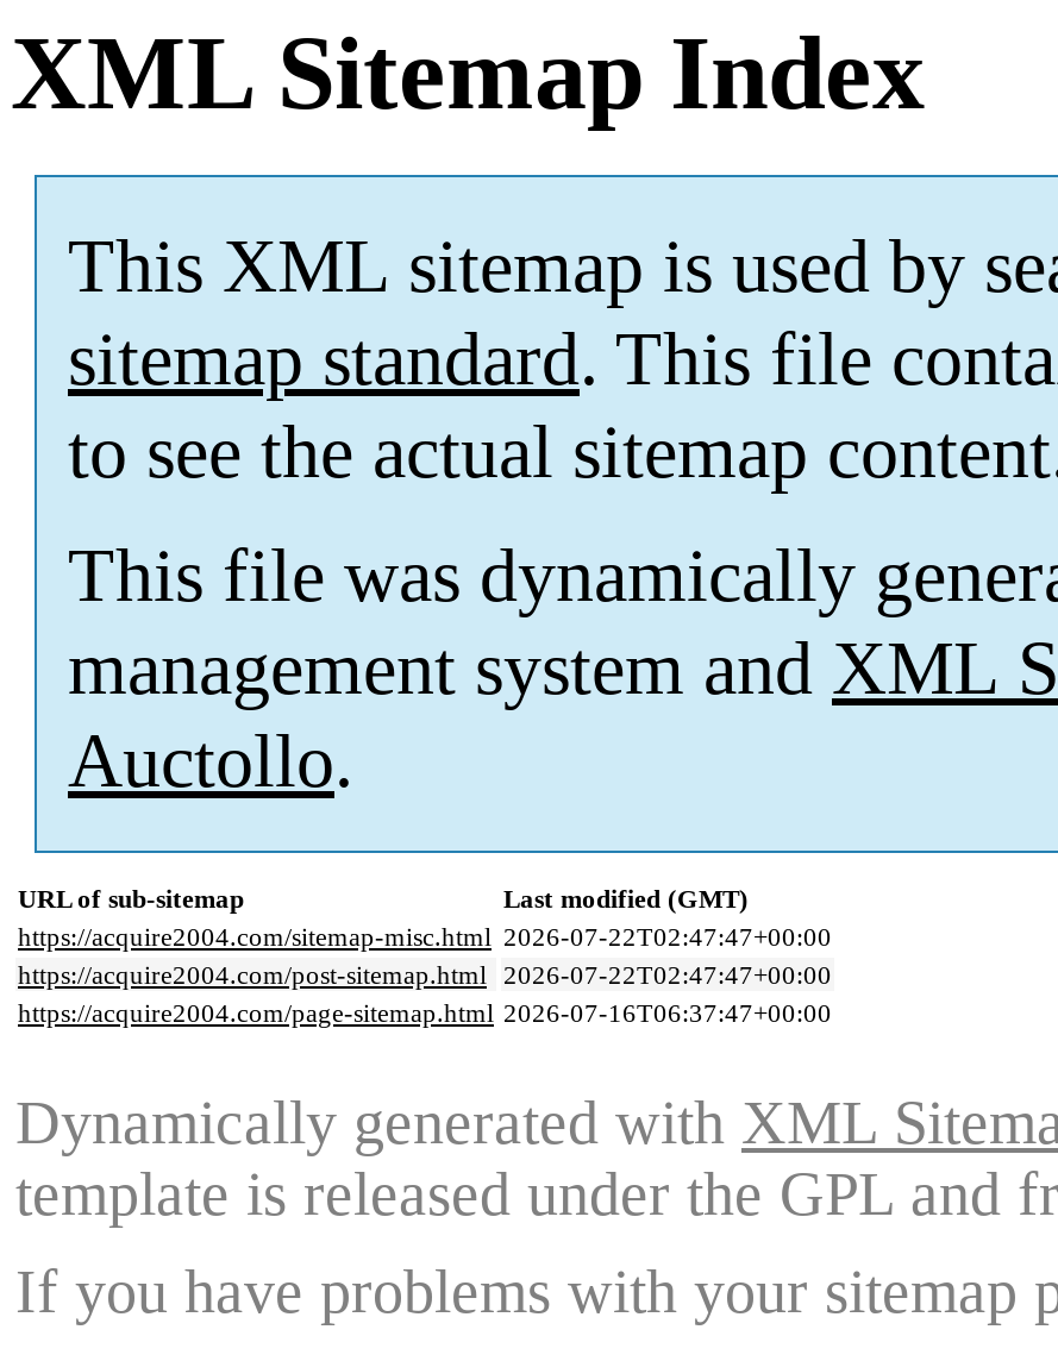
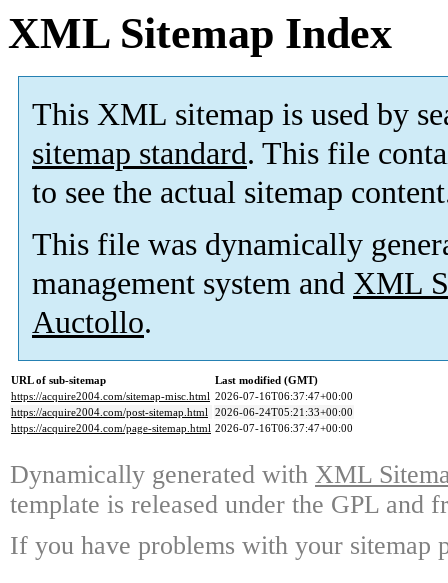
[18,923,832,952] https://acquire2004.com/sitemap-misc.html 2026-07-22T02:47:47+00:00 -> [11,390,353,402] https://acquire2004.com/sitemap-misc.html 2026-07-16T06:37:47+00:00
[18,961,832,990] https://acquire2004.com/post-sitemap.html 2026-07-22T02:47:47+00:00 -> [11,406,353,418] https://acquire2004.com/post-sitemap.html 2026-06-24T05:21:33+00:00

